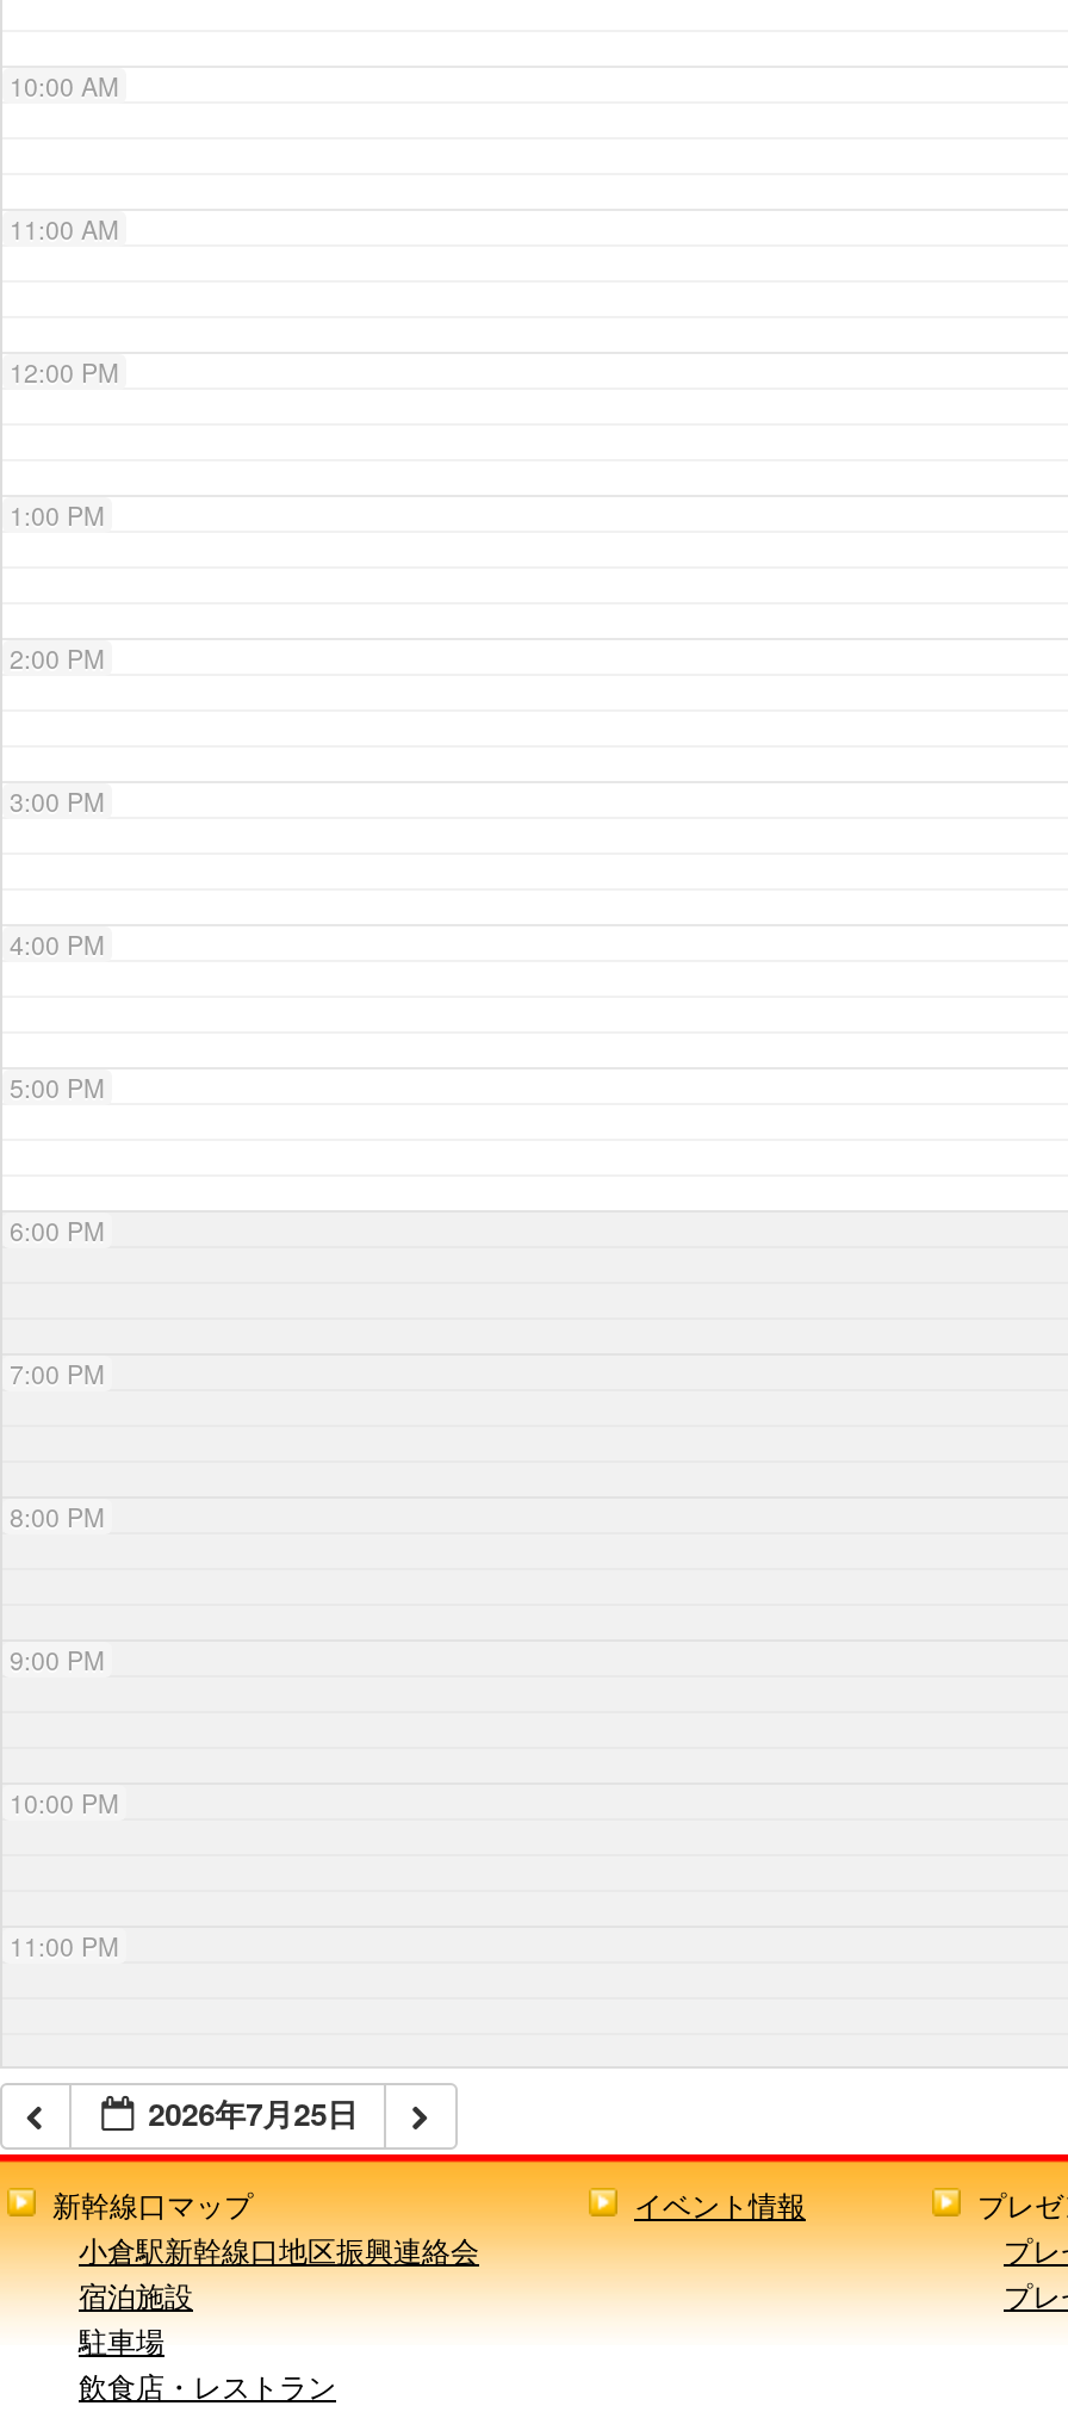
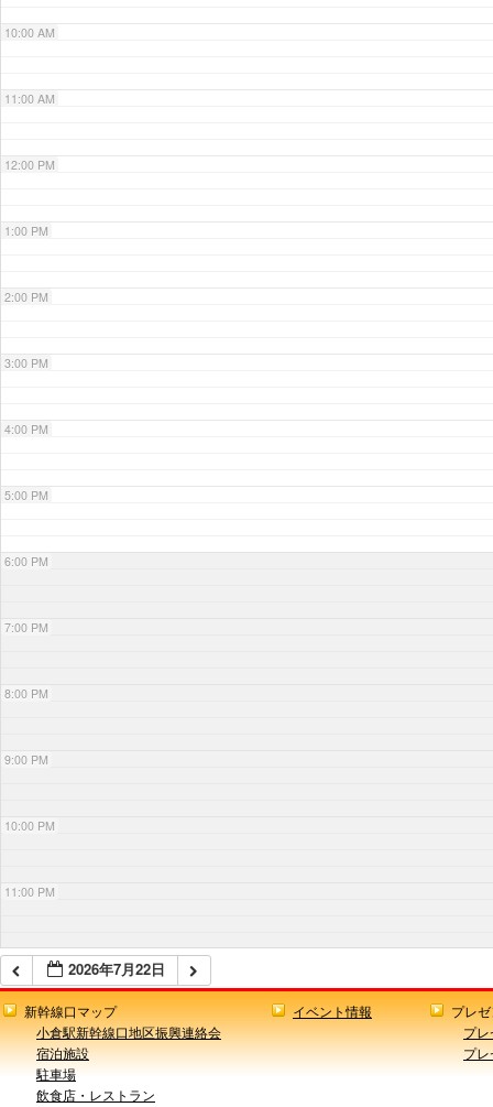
[148,2090,358,2135] 2026年7月25日 -> [68,958,165,979] 2026年7月22日

